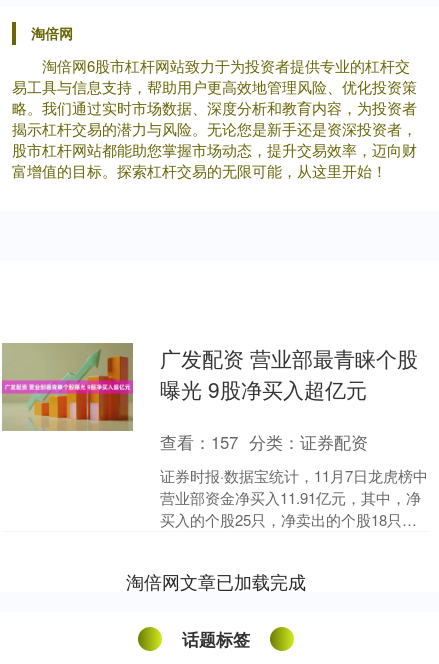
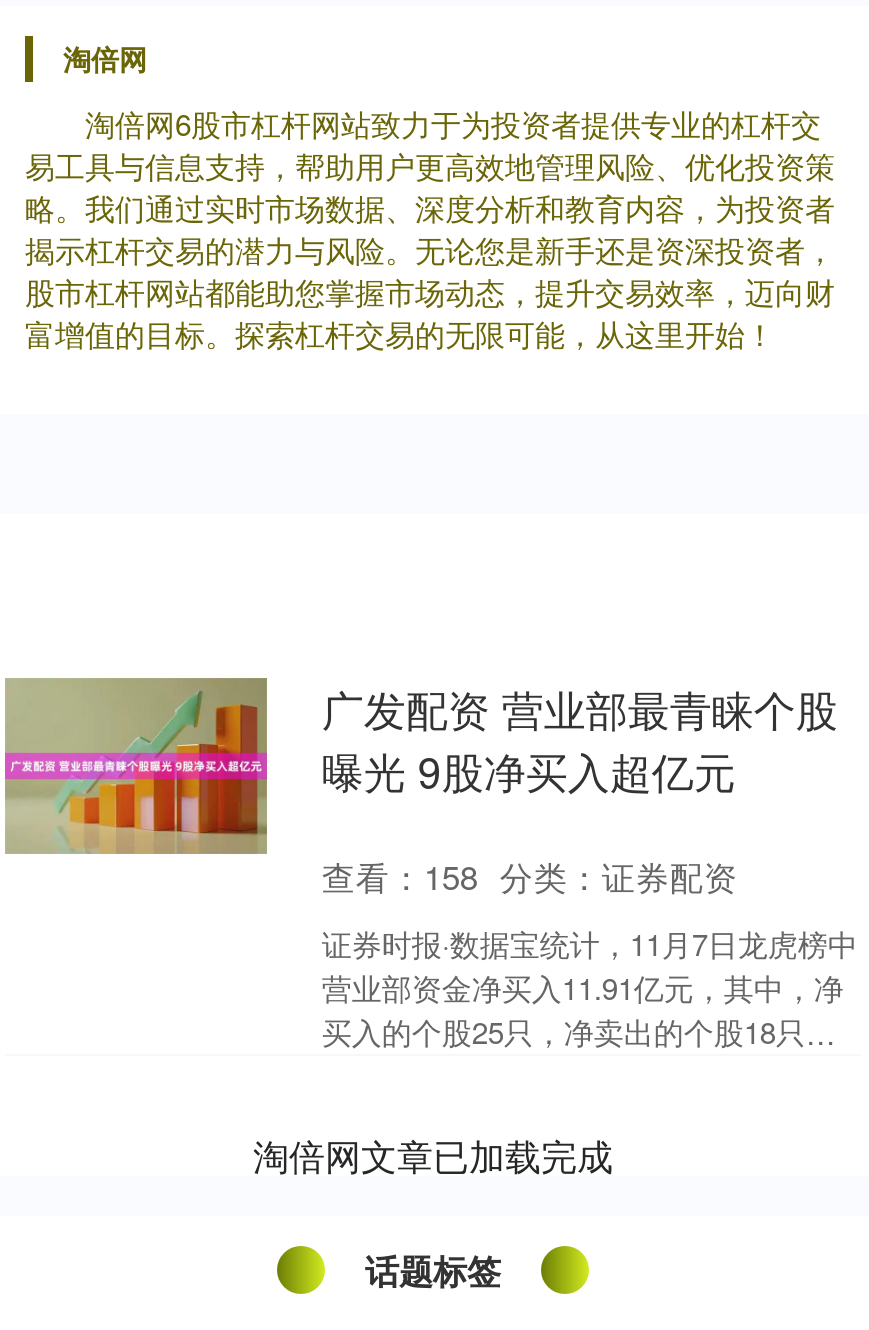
[160,430,368,454] 查看：157 分类：证券配资 -> [322,853,738,901] 查看：158 分类：证券配资

